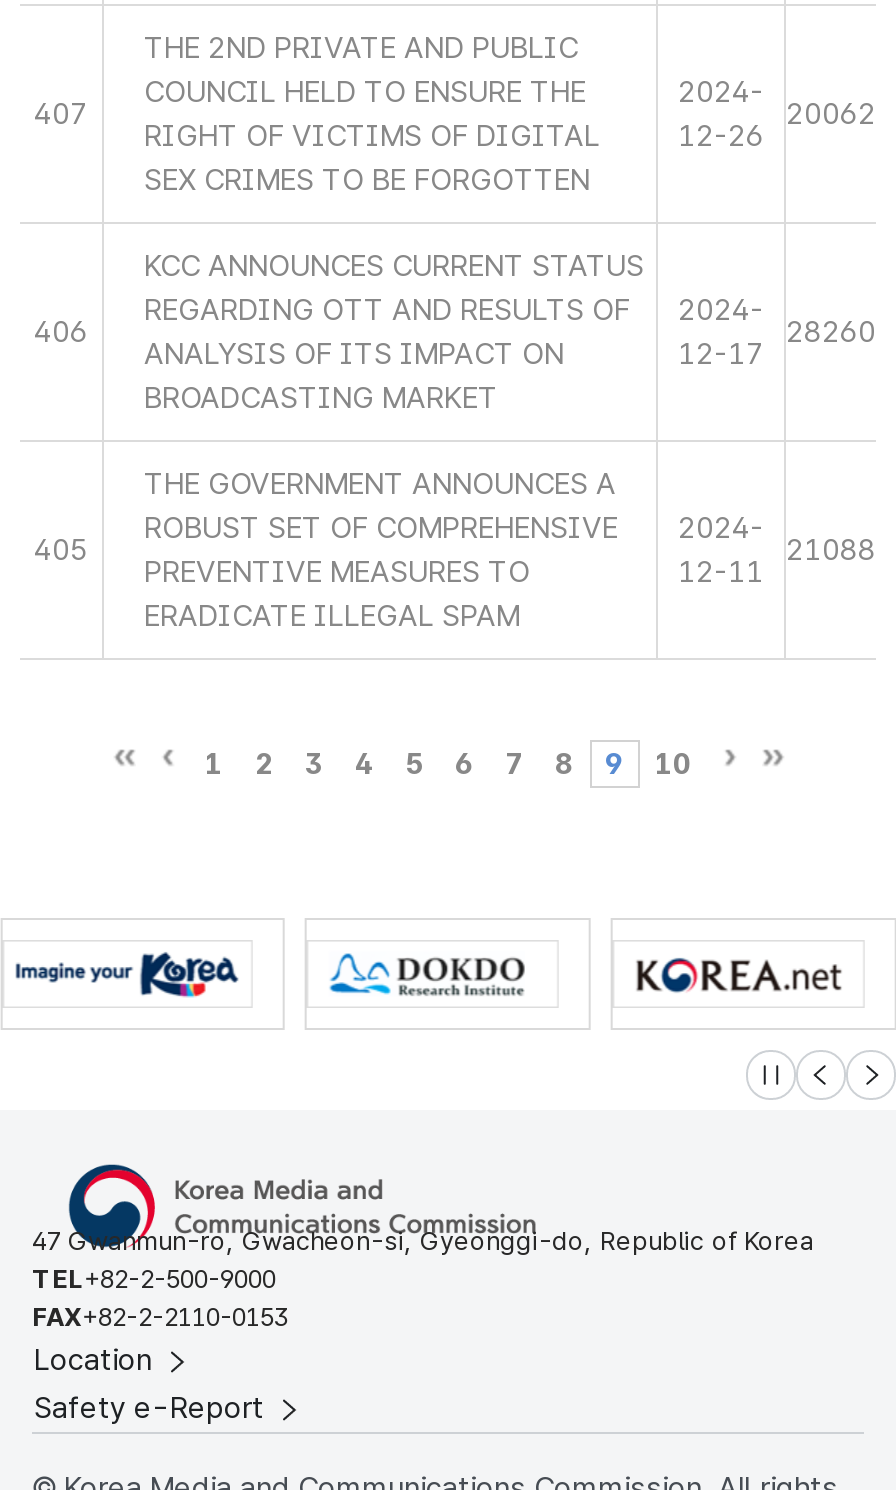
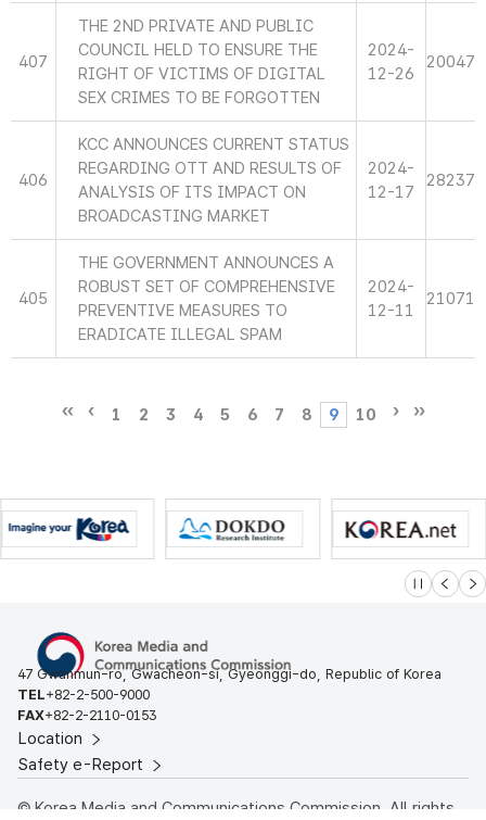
[786,96,876,132] 20062 -> [426,52,475,72] 20047
[786,314,876,350] 28260 -> [426,171,475,190] 28237
[786,532,876,568] 21088 -> [426,289,475,308] 21071

